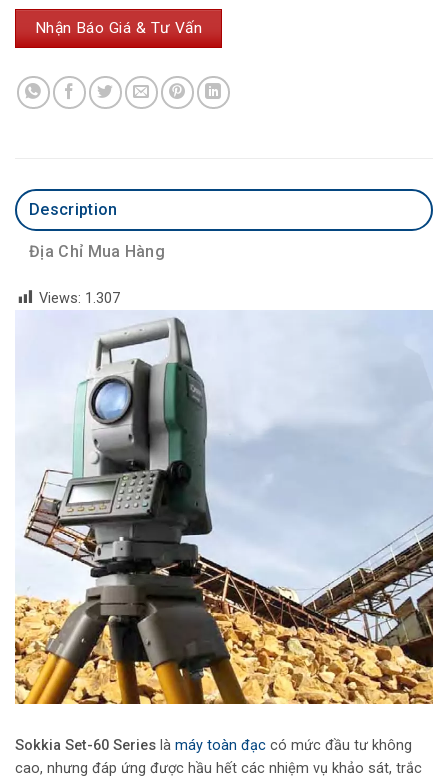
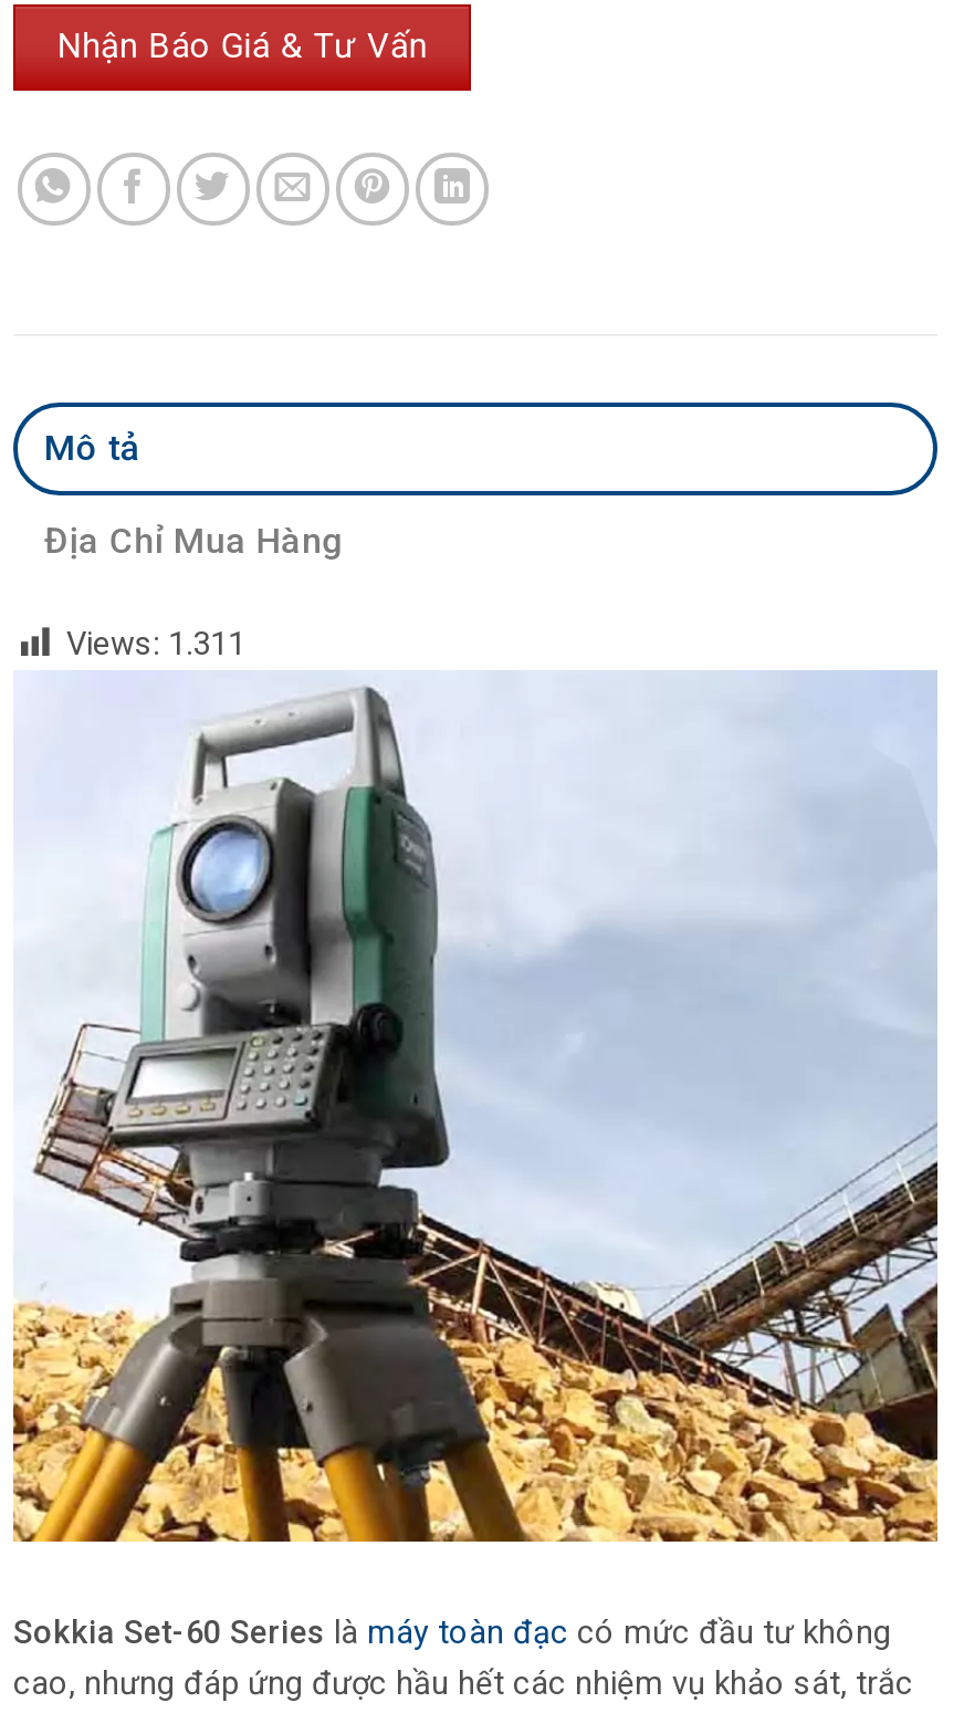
[29,200,117,219] Description -> [44,426,141,468] Mô tả
[39,290,120,307] Views: 1.307 -> [66,626,245,664] Views: 1.311

